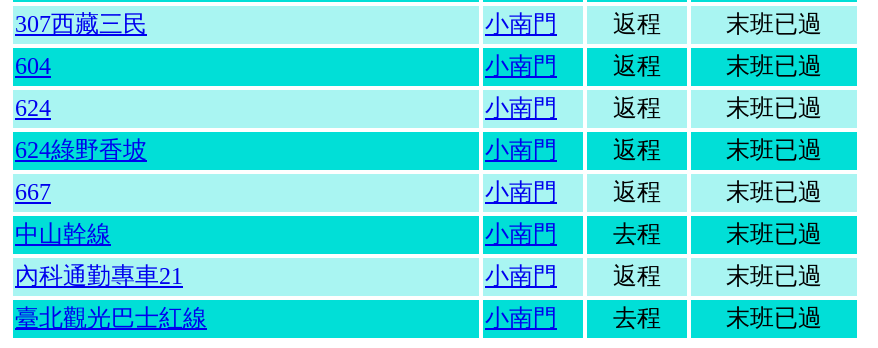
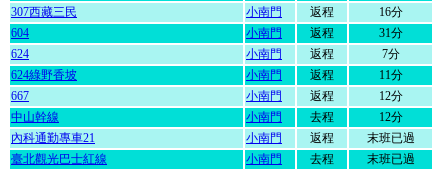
[726,10,822,38] 末班已過 -> [378,5,402,19] 16分
[726,52,822,80] 末班已過 -> [378,26,402,40] 31分
[726,94,822,122] 末班已過 -> [381,47,399,61] 7分
[726,136,822,164] 末班已過 -> [378,68,402,82] 11分
[726,178,822,206] 末班已過 -> [378,89,402,103] 12分
[726,220,822,248] 末班已過 -> [378,110,402,124] 12分

